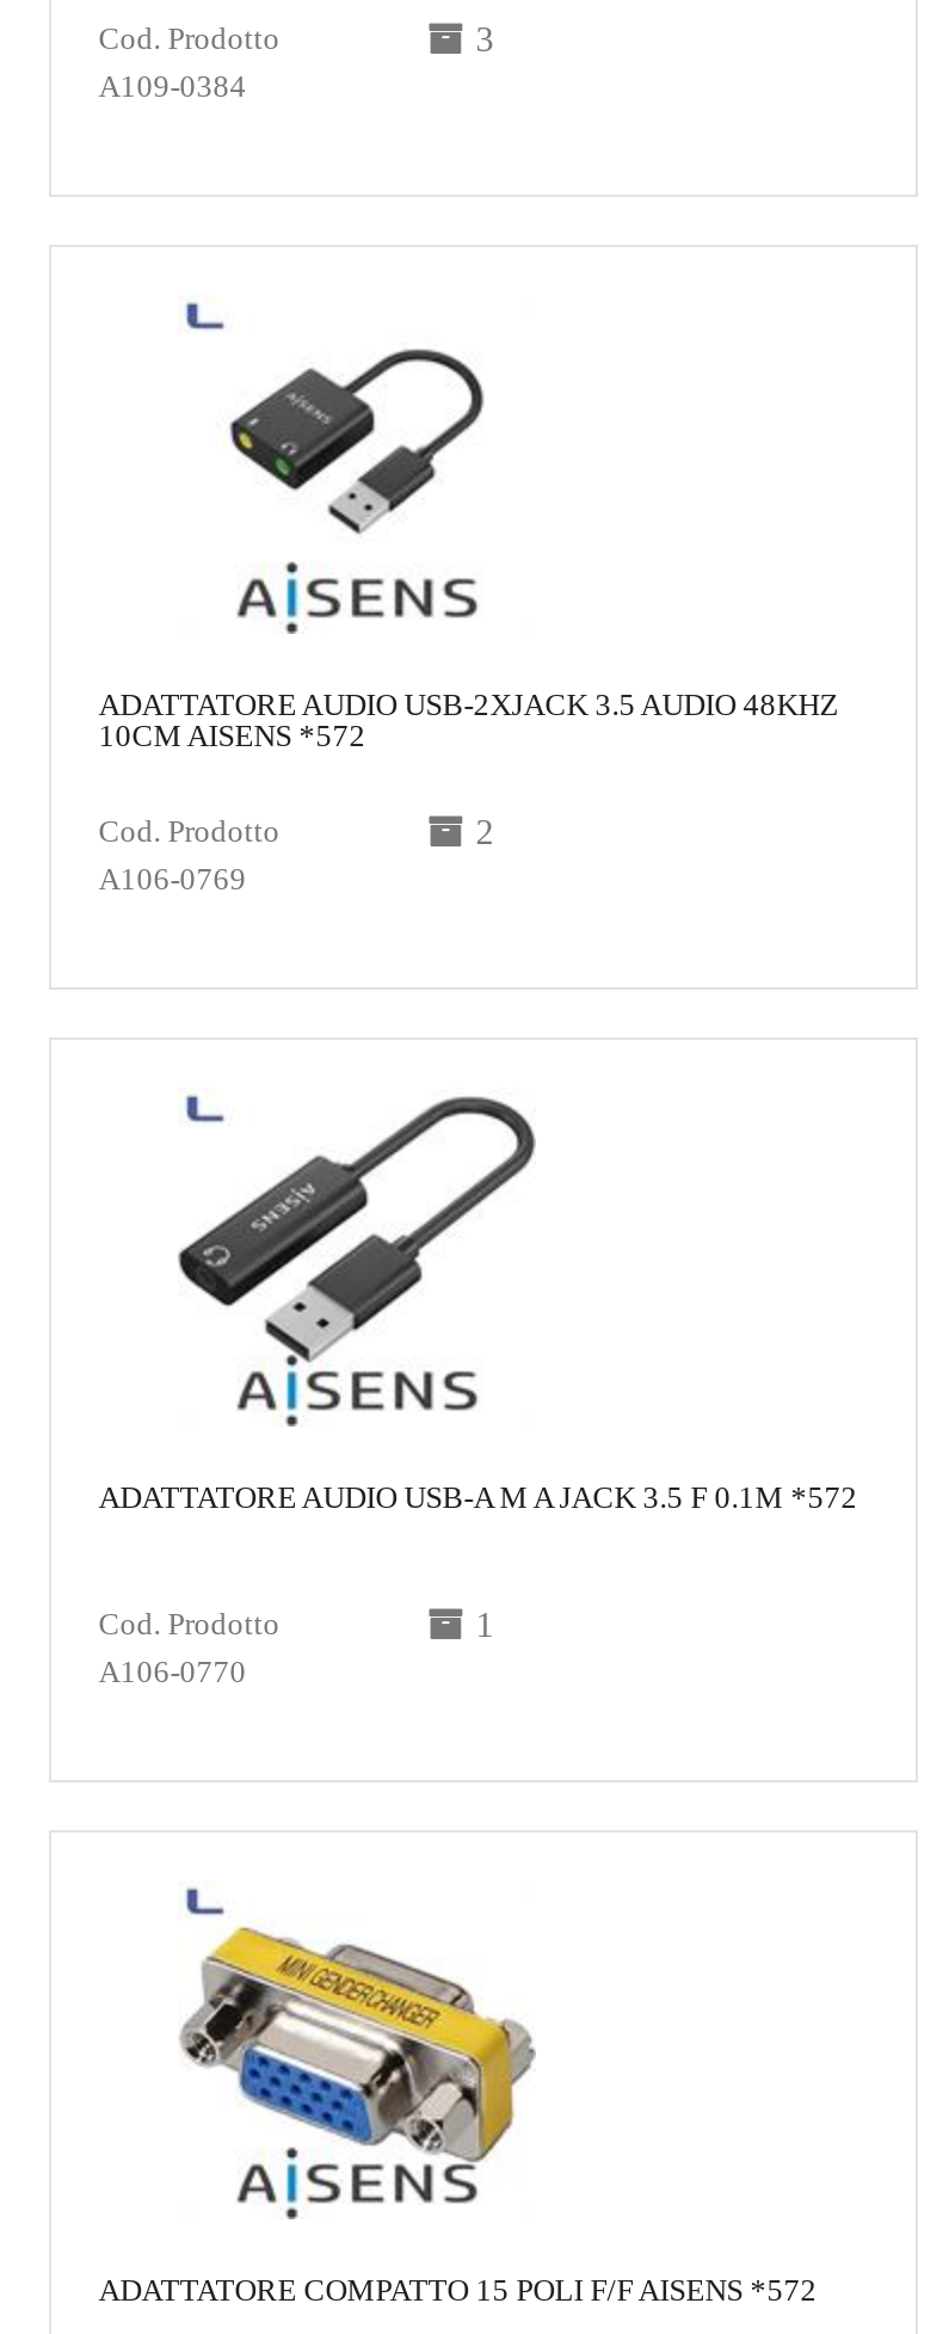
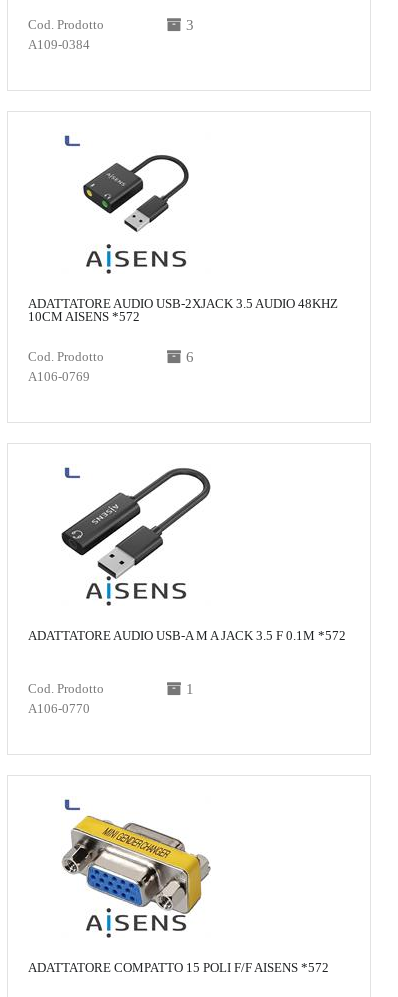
[476,813,495,851] 2 -> [186,349,194,365] 6

